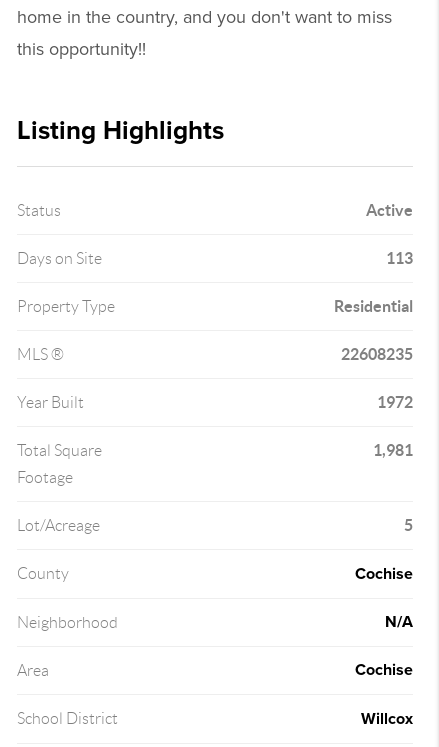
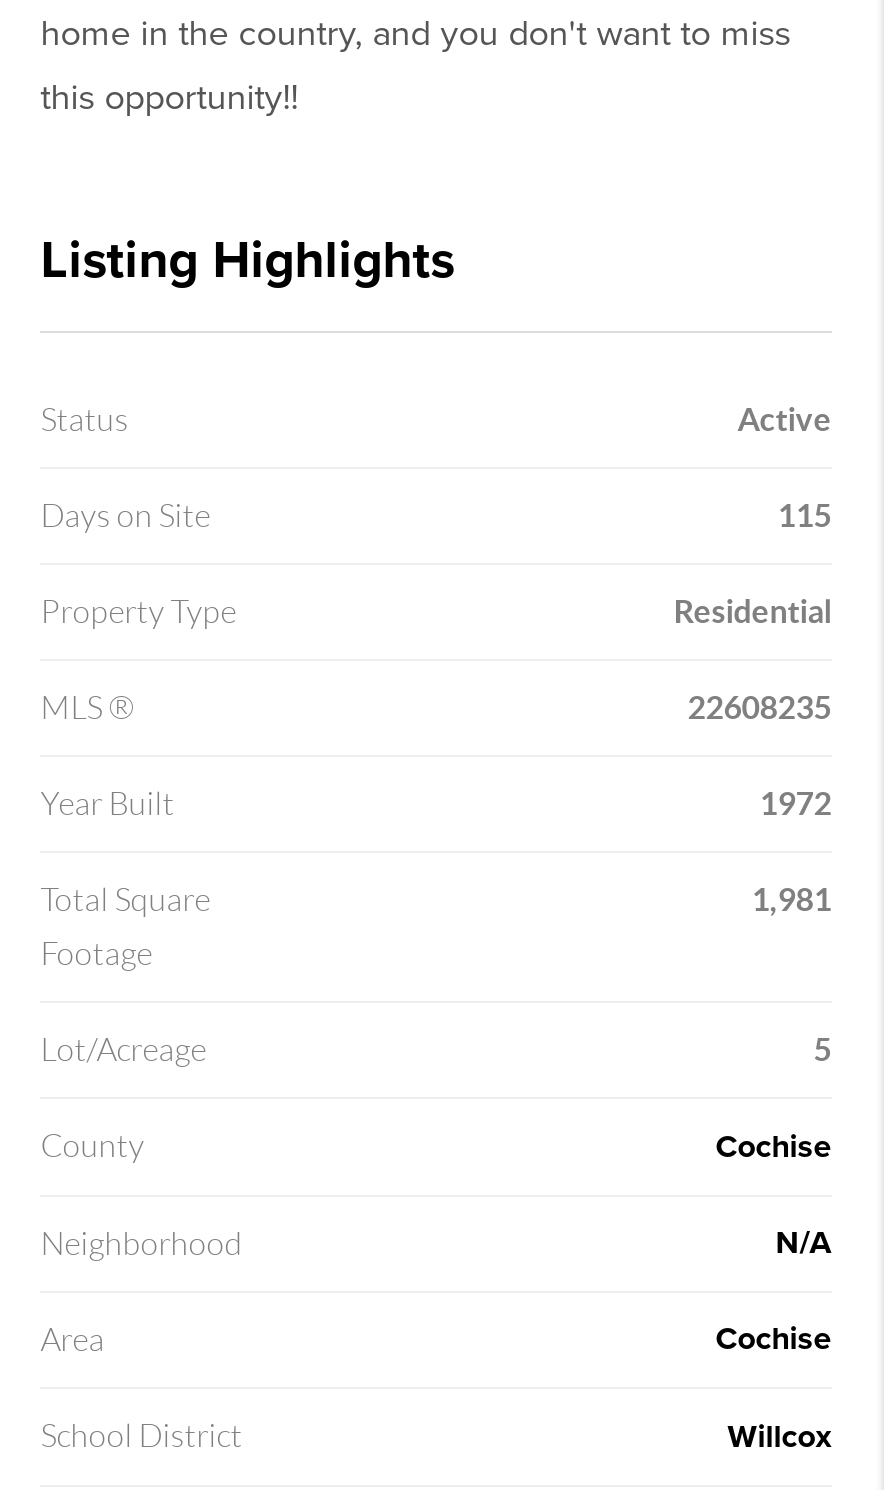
[386,249,413,267] 113 -> [778,497,832,533] 115

